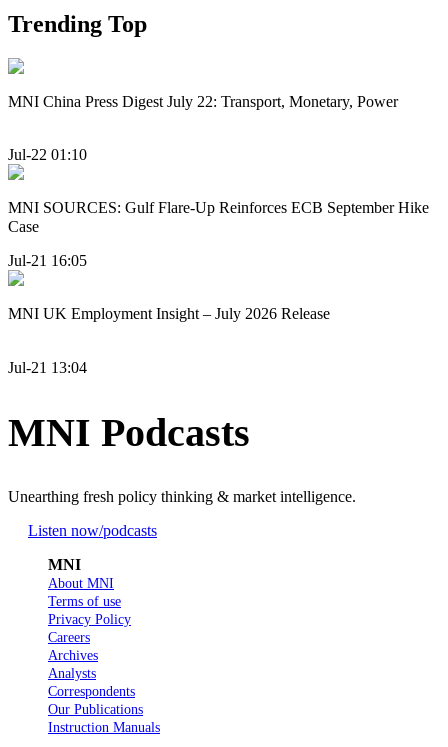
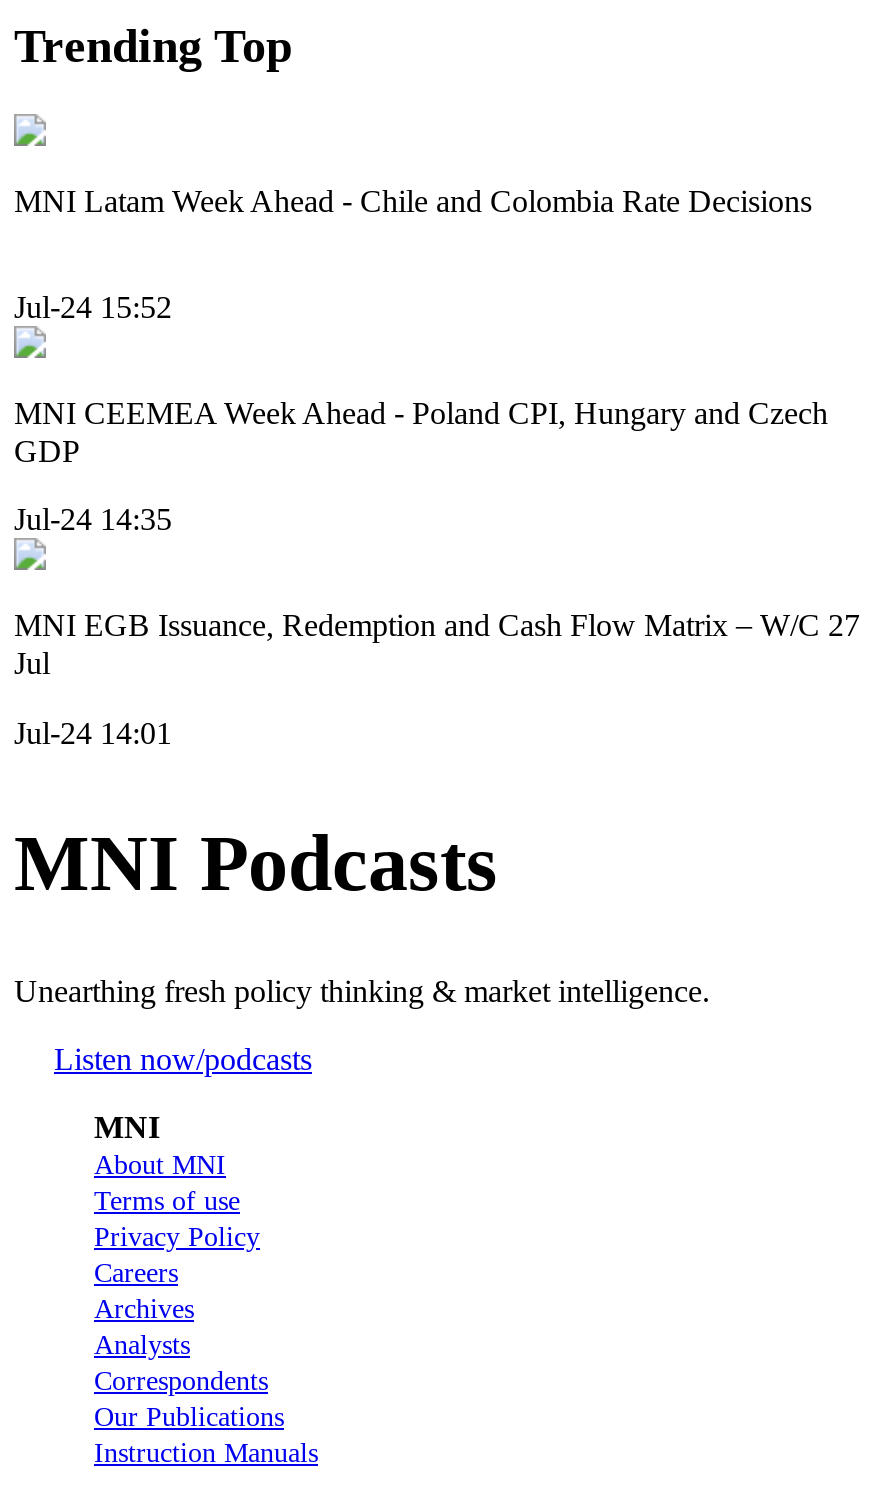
[8,93,398,110] MNI China Press Digest July 22: Transport, Monetary, Power -> [14,183,812,217] MNI Latam Week Ahead - Chile and Colombia Rate Decisions
[8,146,87,163] Jul-22 01:10 -> [14,290,172,324] Jul-24 15:52
[8,199,429,235] MNI SOURCES: Gulf Flare-Up Reinforces ECB September Hike | Case -> [14,396,828,468] MNI CEEMEA Week Ahead - Poland CPI, Hungary and Czech | GDP
[8,252,87,269] Jul-21 16:05 -> [14,503,172,537] Jul-24 14:35
[8,305,330,322] MNI UK Employment Insight – July 2026 Release -> [14,609,860,681] MNI EGB Issuance, Redemption and Cash Flow Matrix – W/C 27 | Jul
[8,359,87,376] Jul-21 13:04 -> [14,716,172,750] Jul-24 14:01

